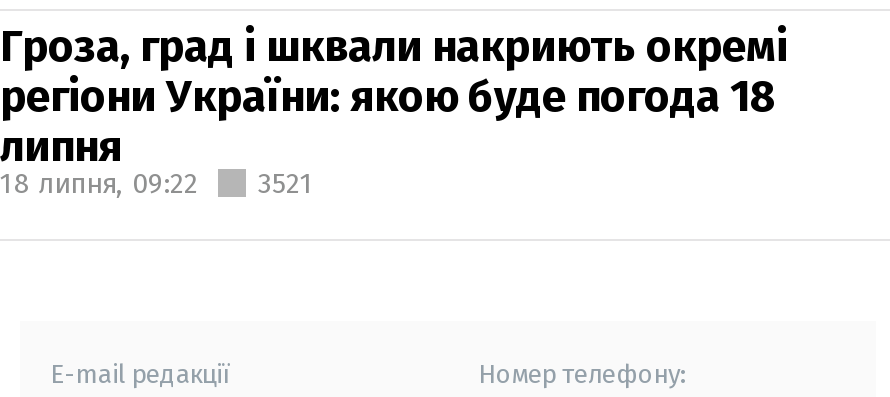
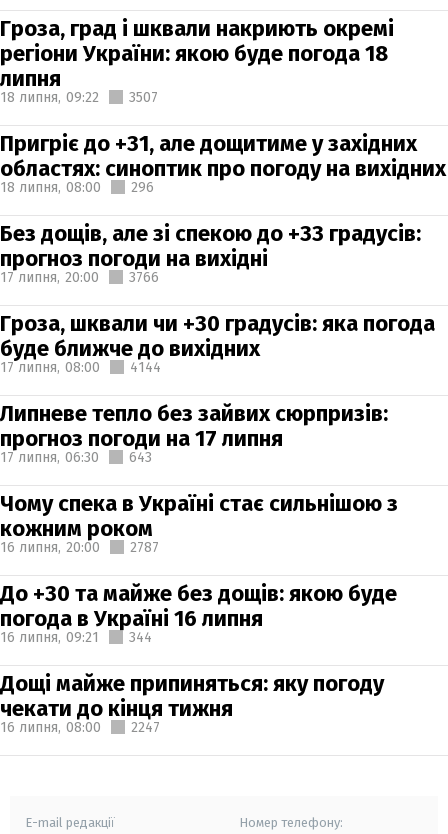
[258,166,314,200] 3521 -> [0,88,446,735] 3507 | Пригріє до +31, але дощитиме у західних | областях: синоптик про погоду на вихідних | 18 липня, 08:00 | 296 | Без дощів, але зі спекою до +33 градусів: | прогноз погоди на вихідні | 17 липня, 20:00 | 3766 | Гроза, шквали чи +30 градусів: яка погода | буде ближче до вихідних | 17 липня, 08:00 | 4144 | Липневе тепло без зайвих сюрпризів: | прогноз погоди на 17 липня | 17 липня, 06:30 | 643 | Чому спека в Україні стає сильнішою з | кожним роком | 16 липня, 20:00 | 2787 | До +30 та майже без дощів: якою буде | погода в Україні 16 липня | 16 липня, 09:21 | 344 | Дощі майже припиняться: яку погоду | чекати до кінця тижня | 16 липня, 08:00 | 2247

